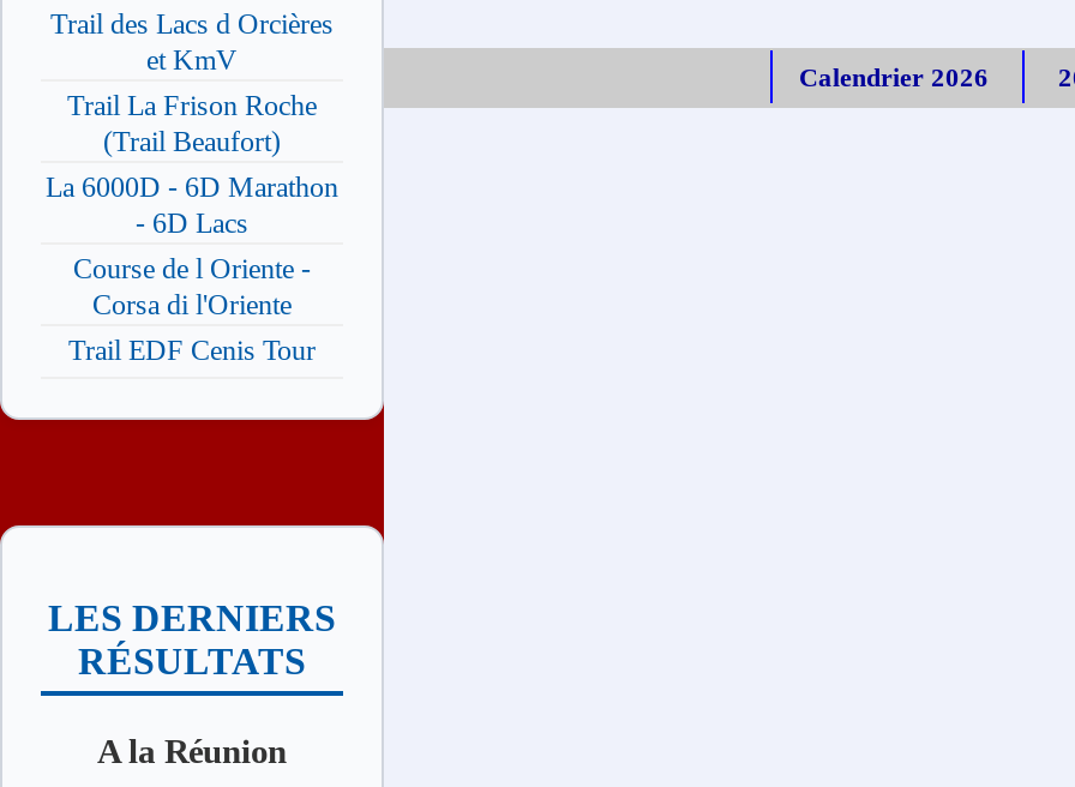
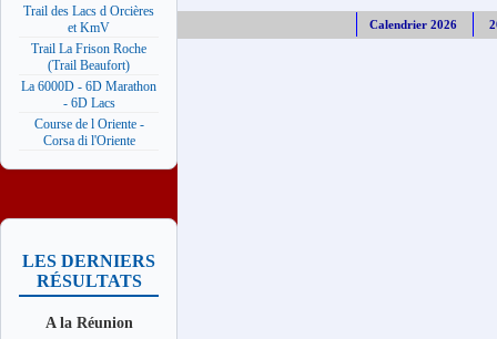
[68,334,316,368] Trail EDF Cenis Tour -> none

